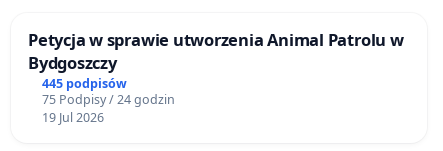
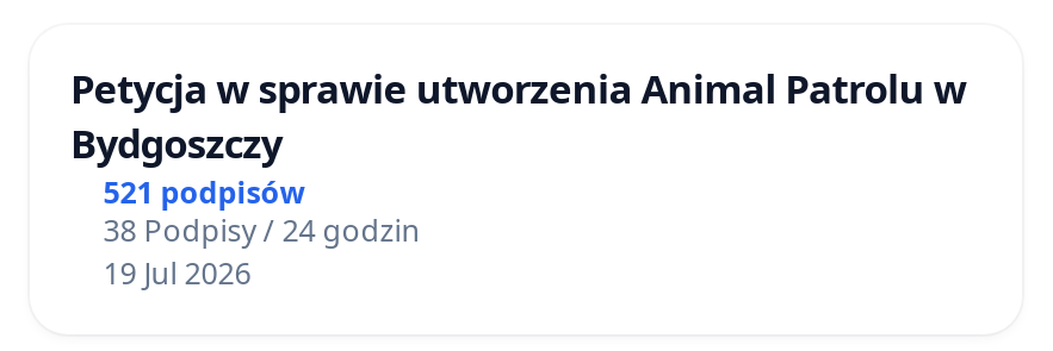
[42,75,127,92] 445 podpisów -> [103,172,306,212] 521 podpisów
[42,91,175,108] 75 Podpisy / 24 godzin -> [103,210,420,250] 38 Podpisy / 24 godzin

